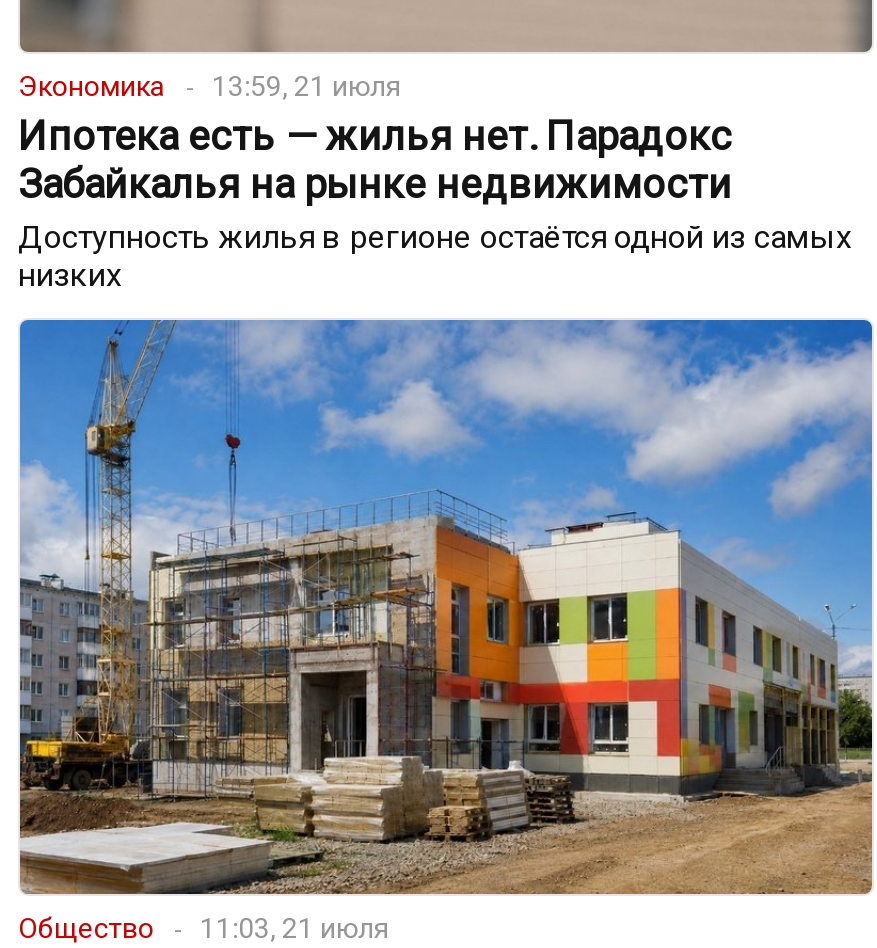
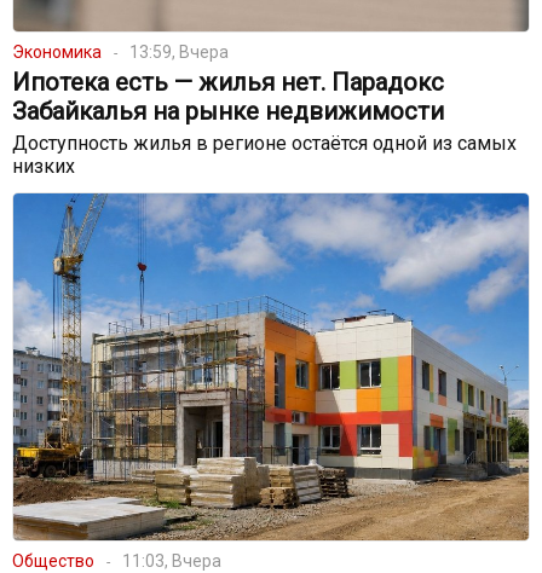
[18,70,402,102] Экономика 13:59, 21 июля -> [12,42,229,61] Экономика 13:59, Вчера
[18,911,390,943] Общество 11:03, 21 июля -> [12,551,221,570] Общество 11:03, Вчера

